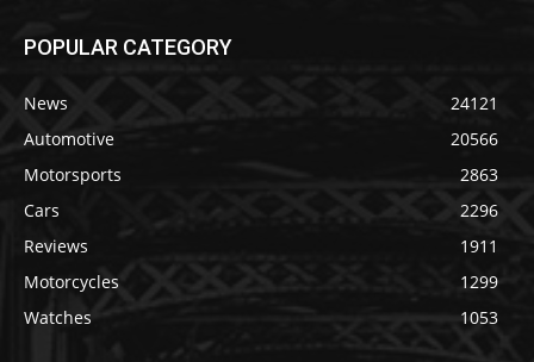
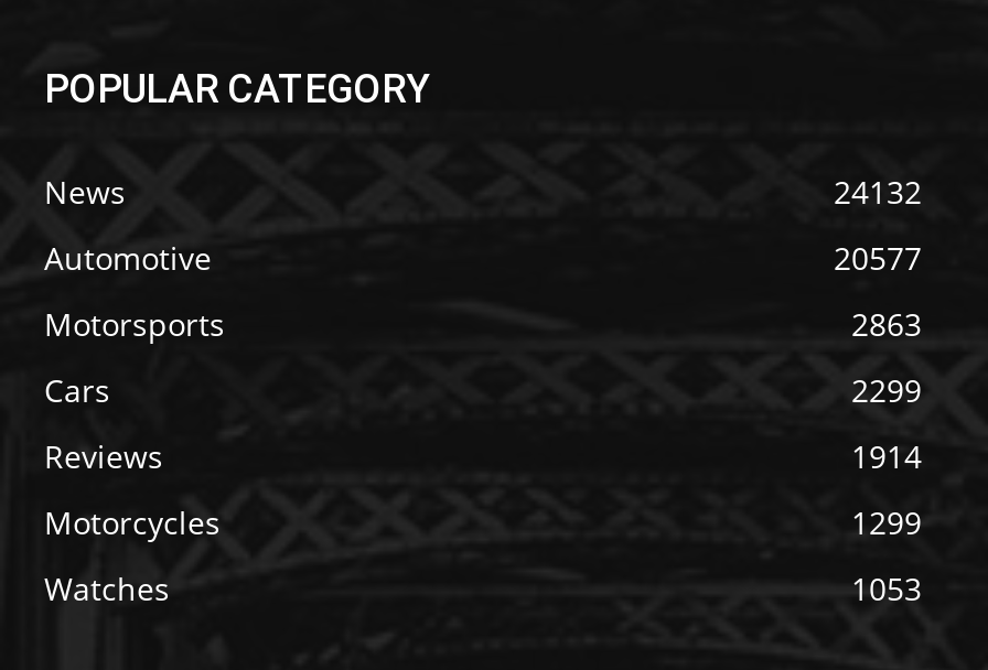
[451,92,498,115] 24121 -> [834,171,922,212] 24132
[451,128,498,151] 20566 -> [834,237,922,279] 20577
[460,199,498,222] 2296 -> [851,369,922,411] 2299
[460,235,498,258] 1911 -> [851,435,922,477] 1914

